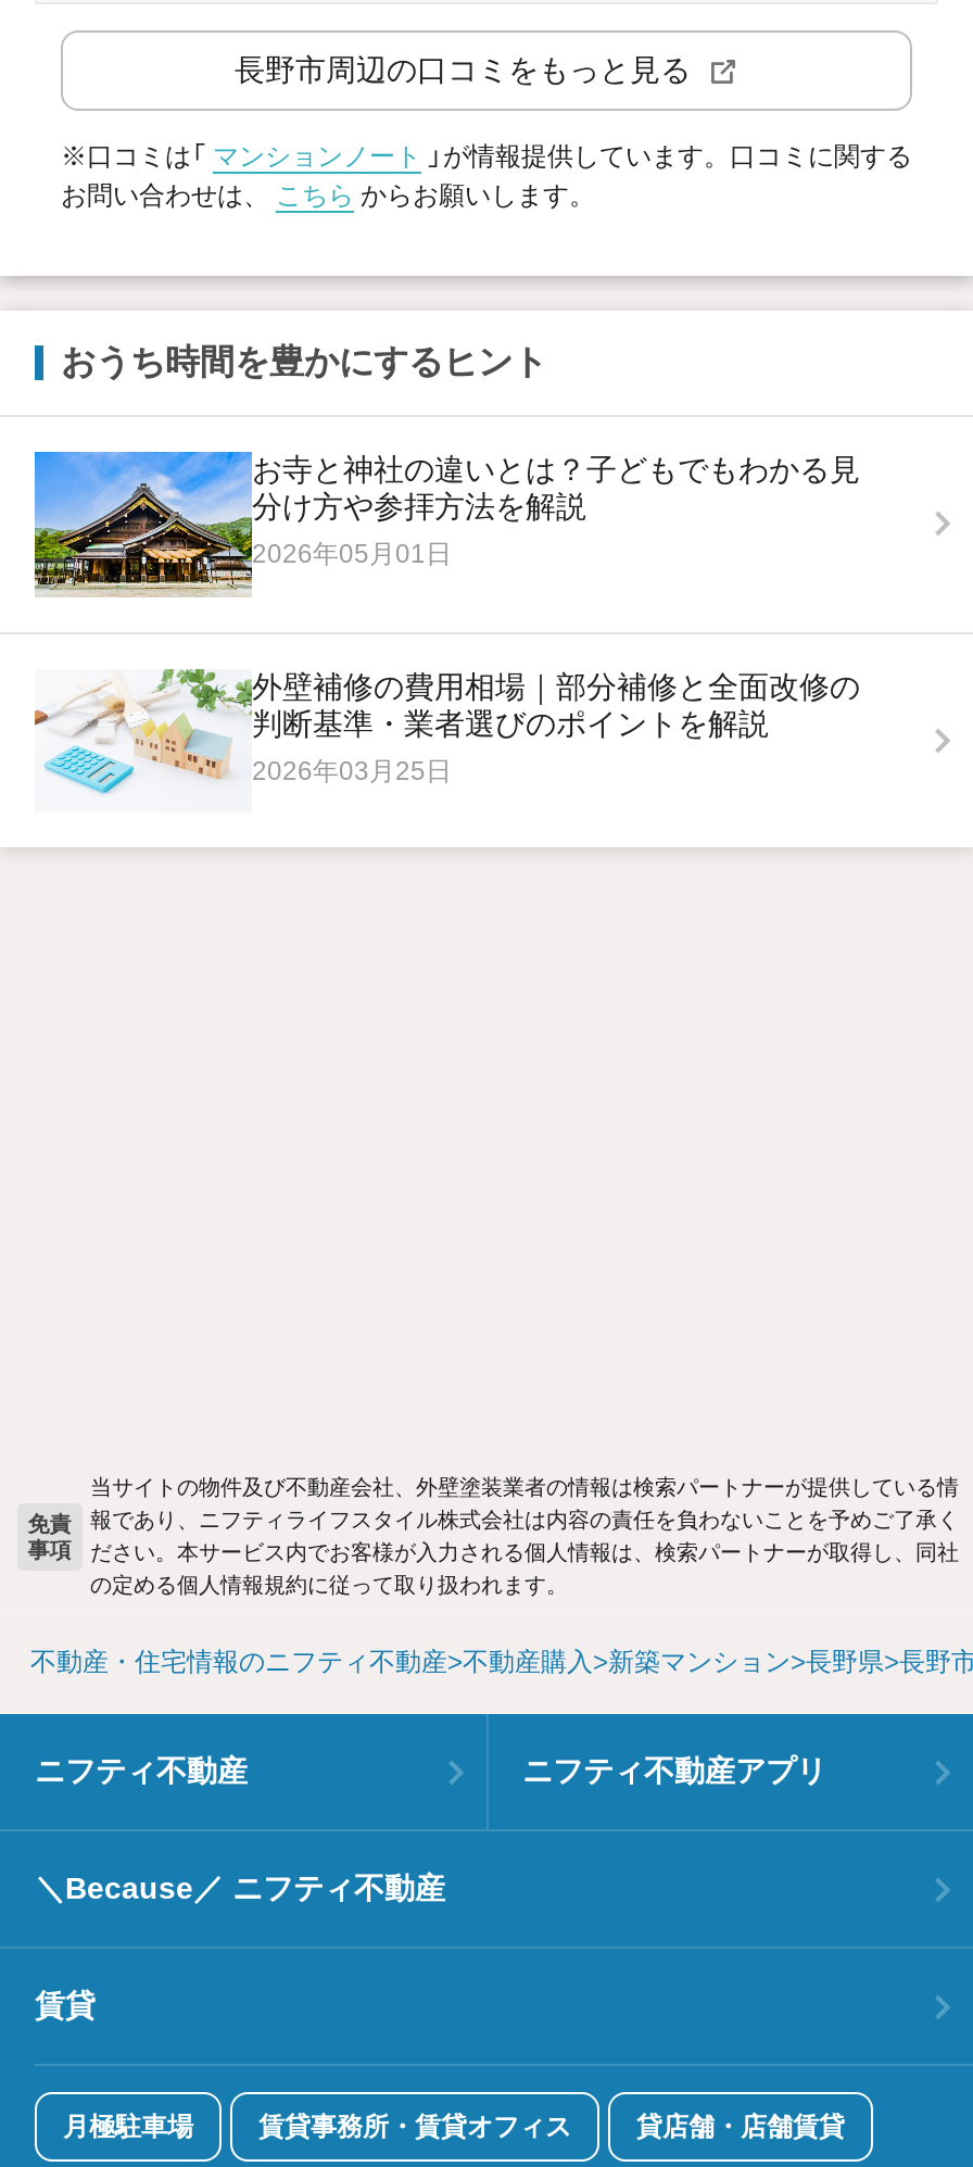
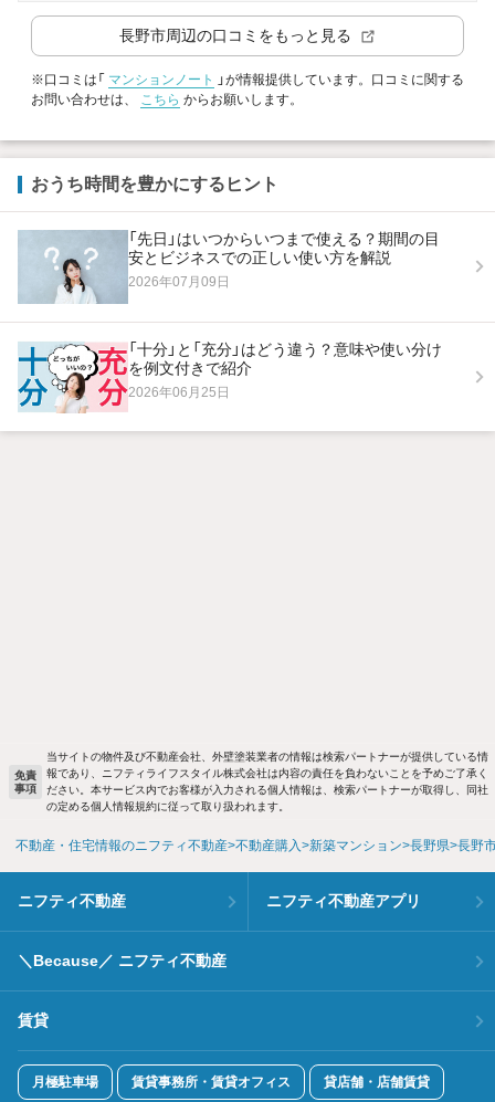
[33,450,860,597] [image] | お寺と神社の違いとは？子どもでもわかる見 | 分け方や参拝方法を解説 | 2026年05月01日 -> [18,230,440,304] [image] | 「先日」はいつからいつまで使える？期間の目 | 安とビジネスでの正しい使い方を解説 | 2026年07月09日
[33,667,860,810] [image] | 外壁補修の費用相場｜部分補修と全面改修の | 判断基準・業者選びのポイントを解説 | 2026年03月25日 -> [18,340,442,413] [image] | 「十分」と「充分」はどう違う？意味や使い分け | を例文付きで紹介 | 2026年06月25日

